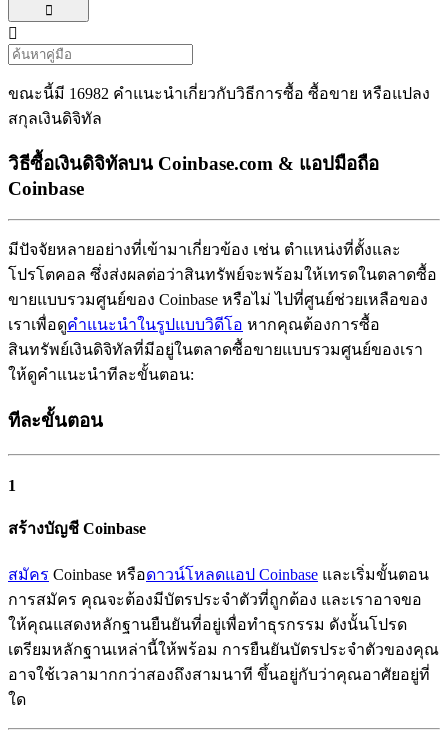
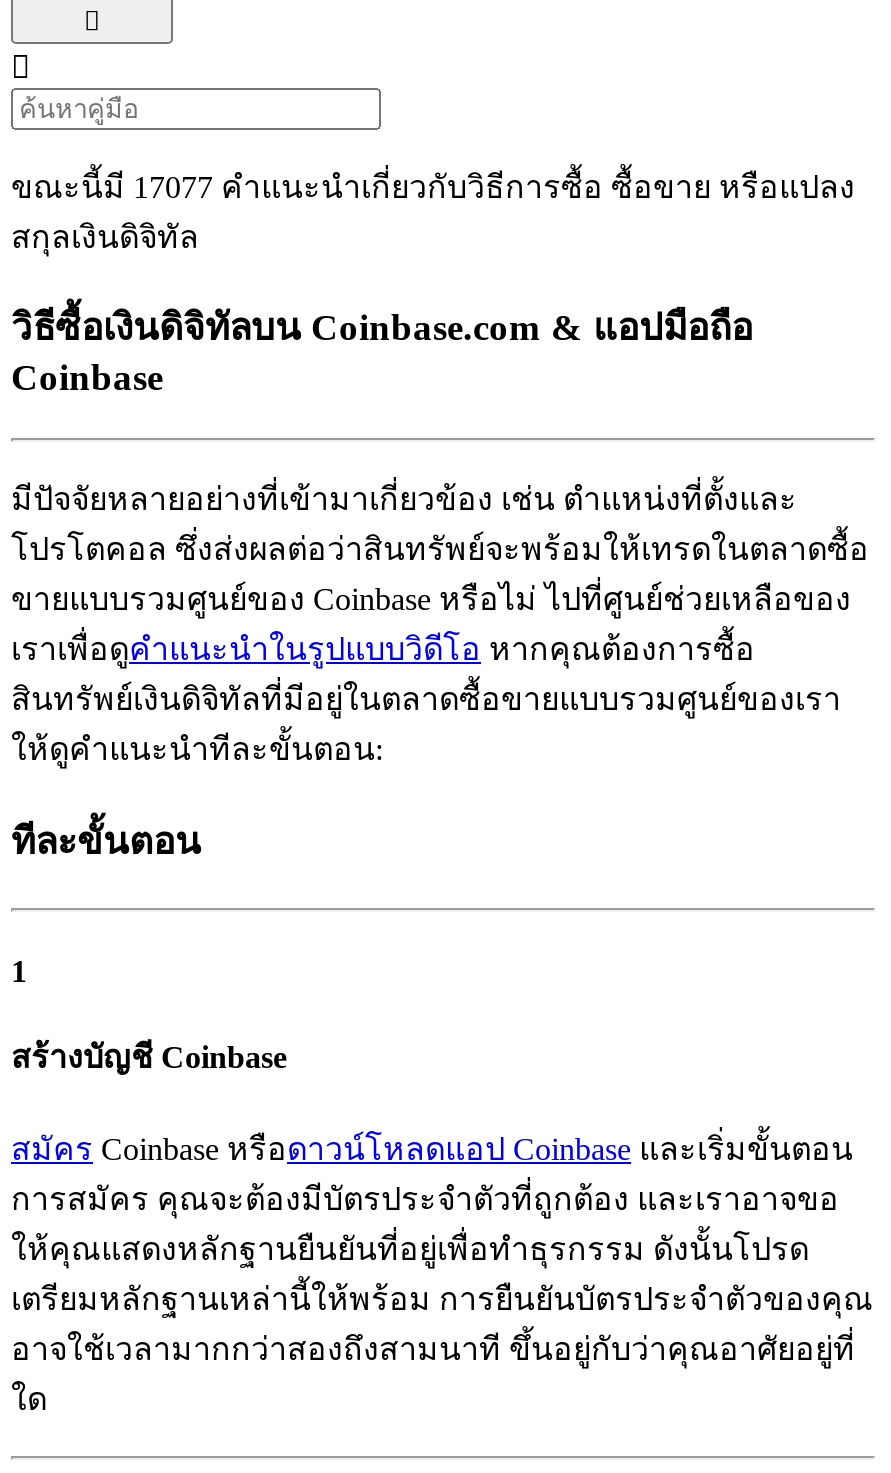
[8,85,430,102] ขณะนี้มี 16982 คำแนะนำเกี่ยวกับวิธีการซื้อ ซื้อขาย หรือแปลง -> [11,169,855,203] ขณะนี้มี 17077 คำแนะนำเกี่ยวกับวิธีการซื้อ ซื้อขาย หรือแปลง

